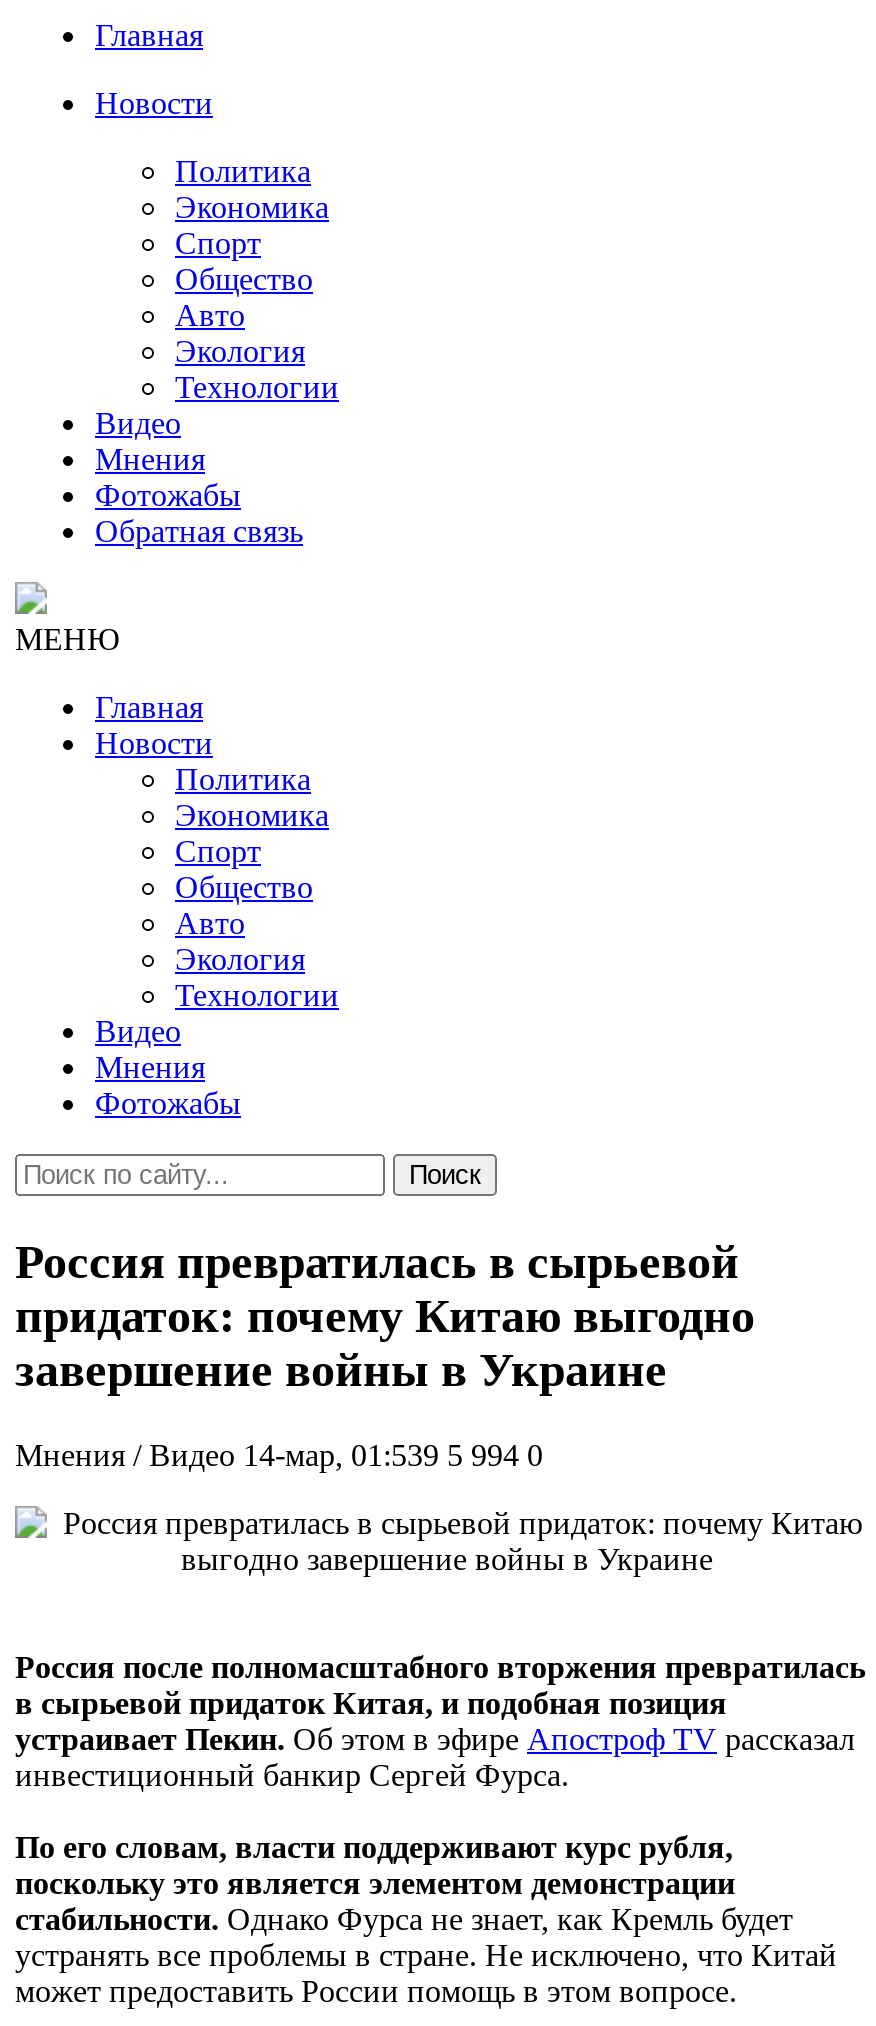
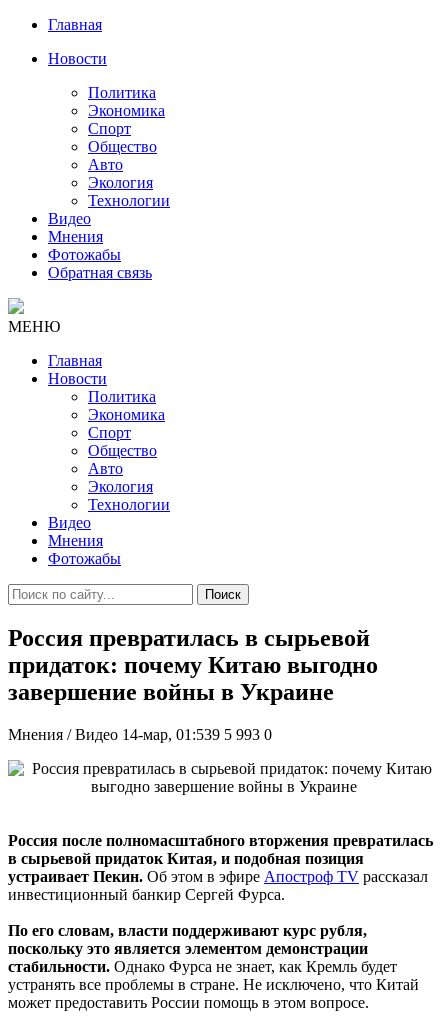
[15,1438,543,1472] Мнения / Видео 14-мар, 01:539 5 994 0 -> [8,726,272,743] Мнения / Видео 14-мар, 01:539 5 993 0

